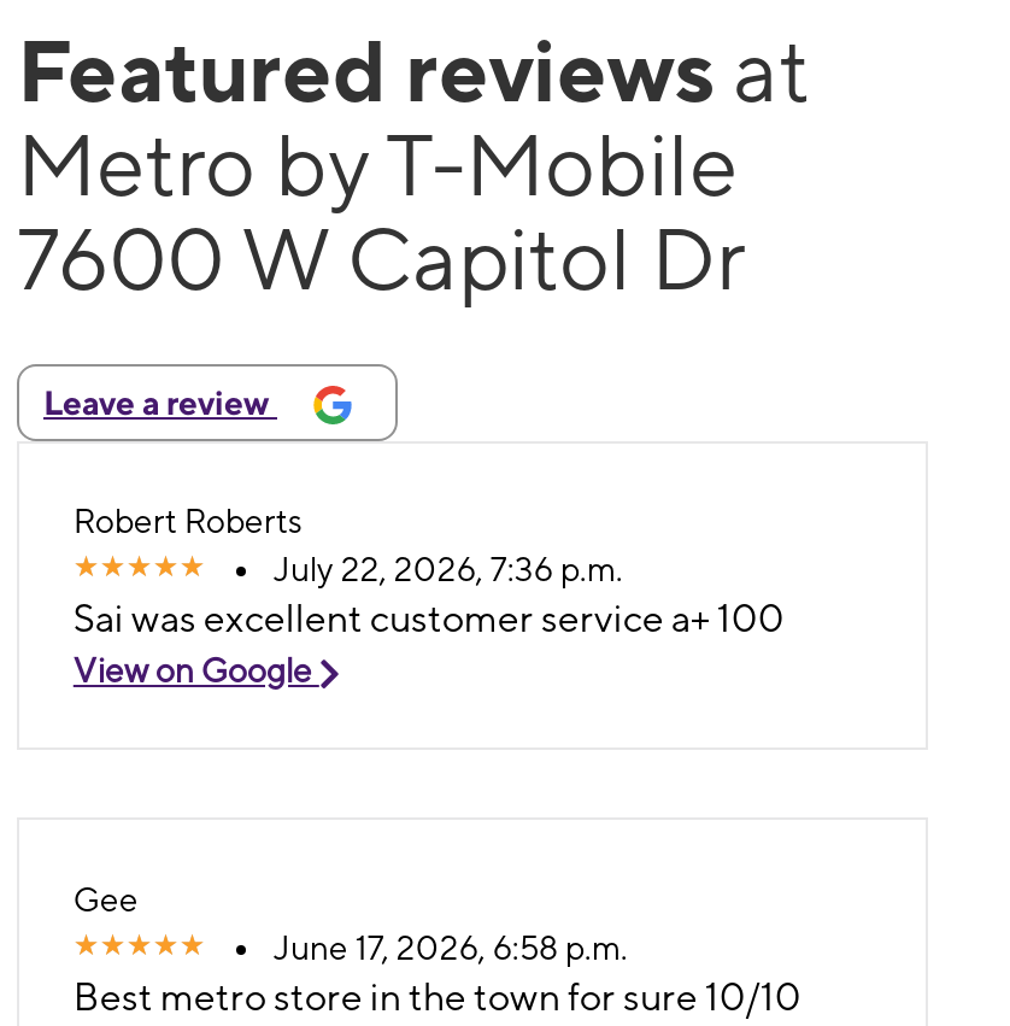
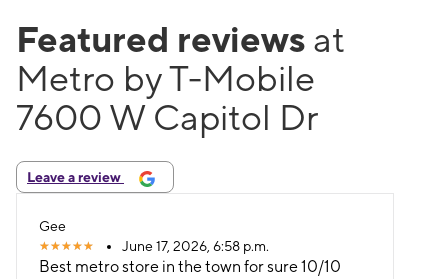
[73,501,784,689] Robert Roberts | July 22, 2026, 7:36 p.m. | Sai was excellent customer service a+ 100 | View on Google -> none

